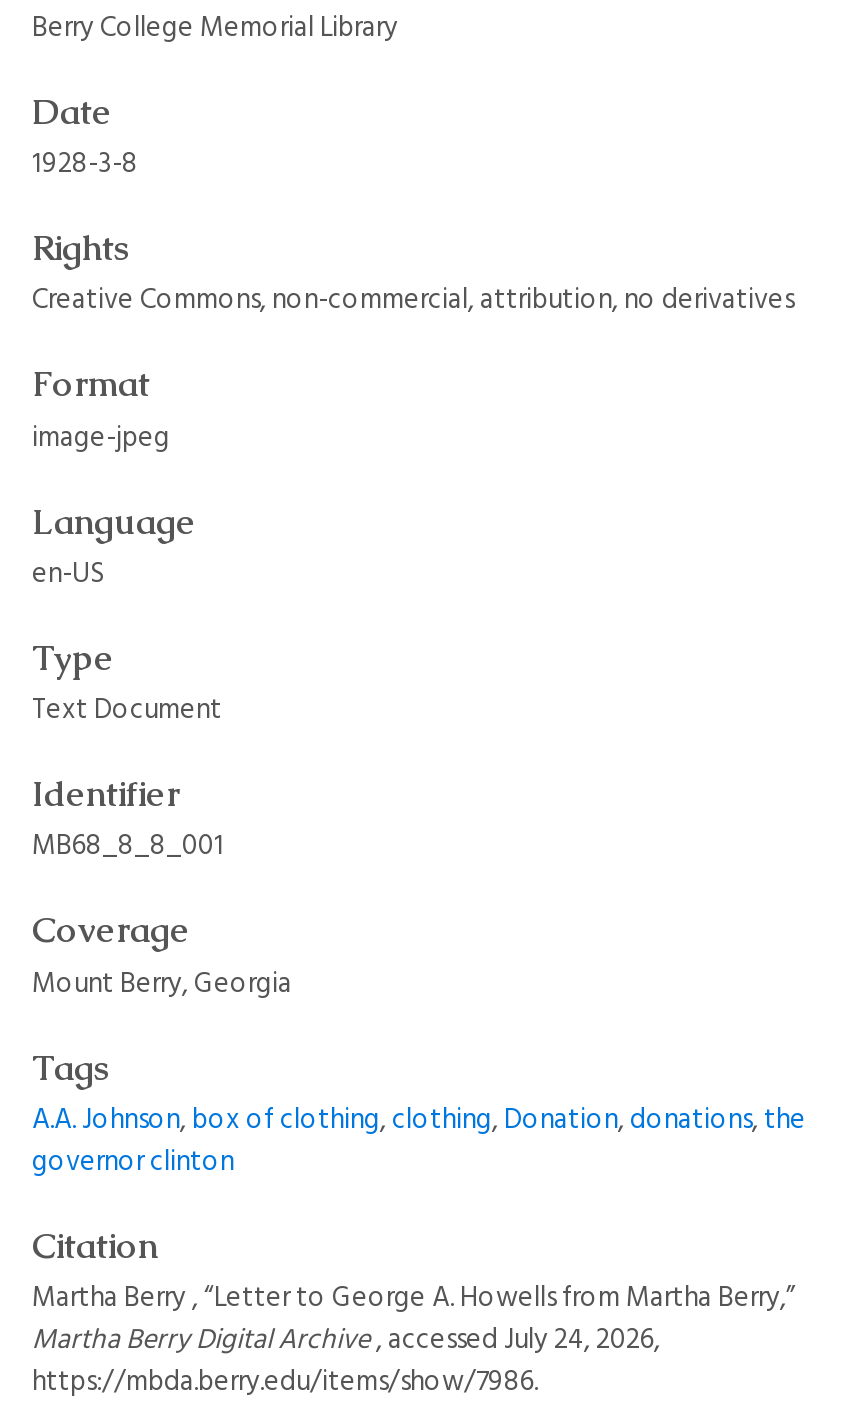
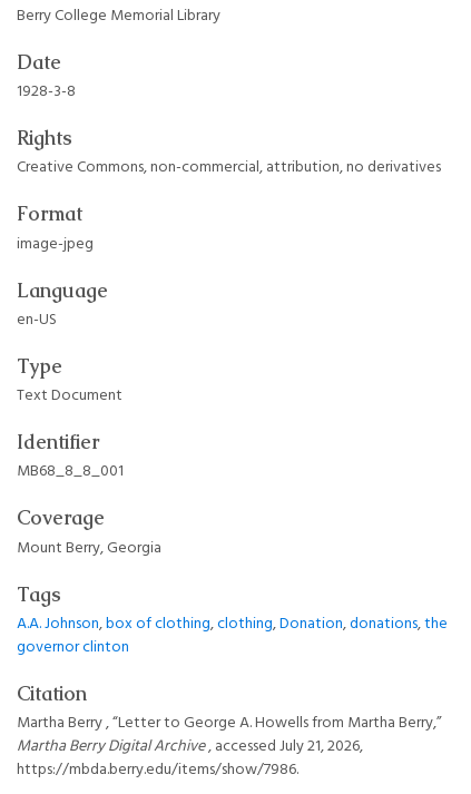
[32,1318,660,1364] Martha Berry Digital Archive, accessed July 24, 2026, -> [17,734,363,759] Martha Berry Digital Archive, accessed July 21, 2026,

